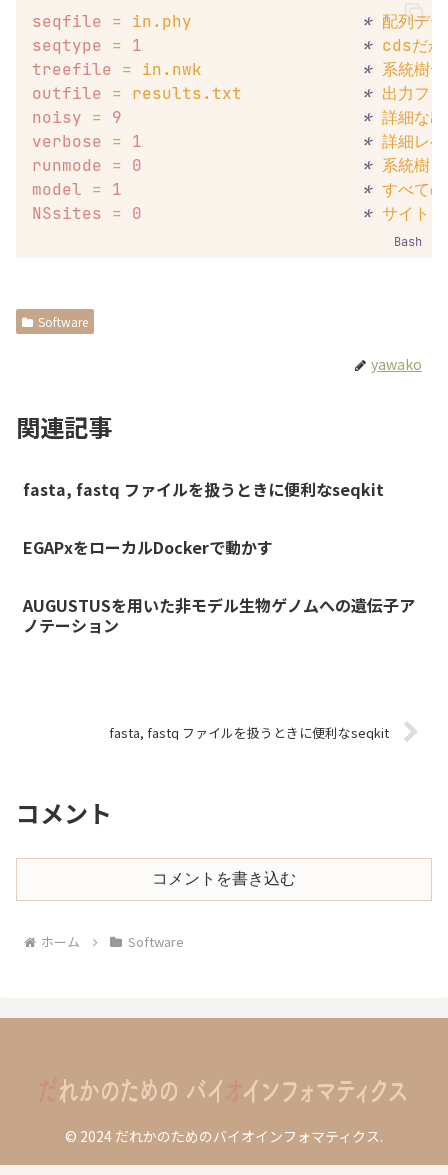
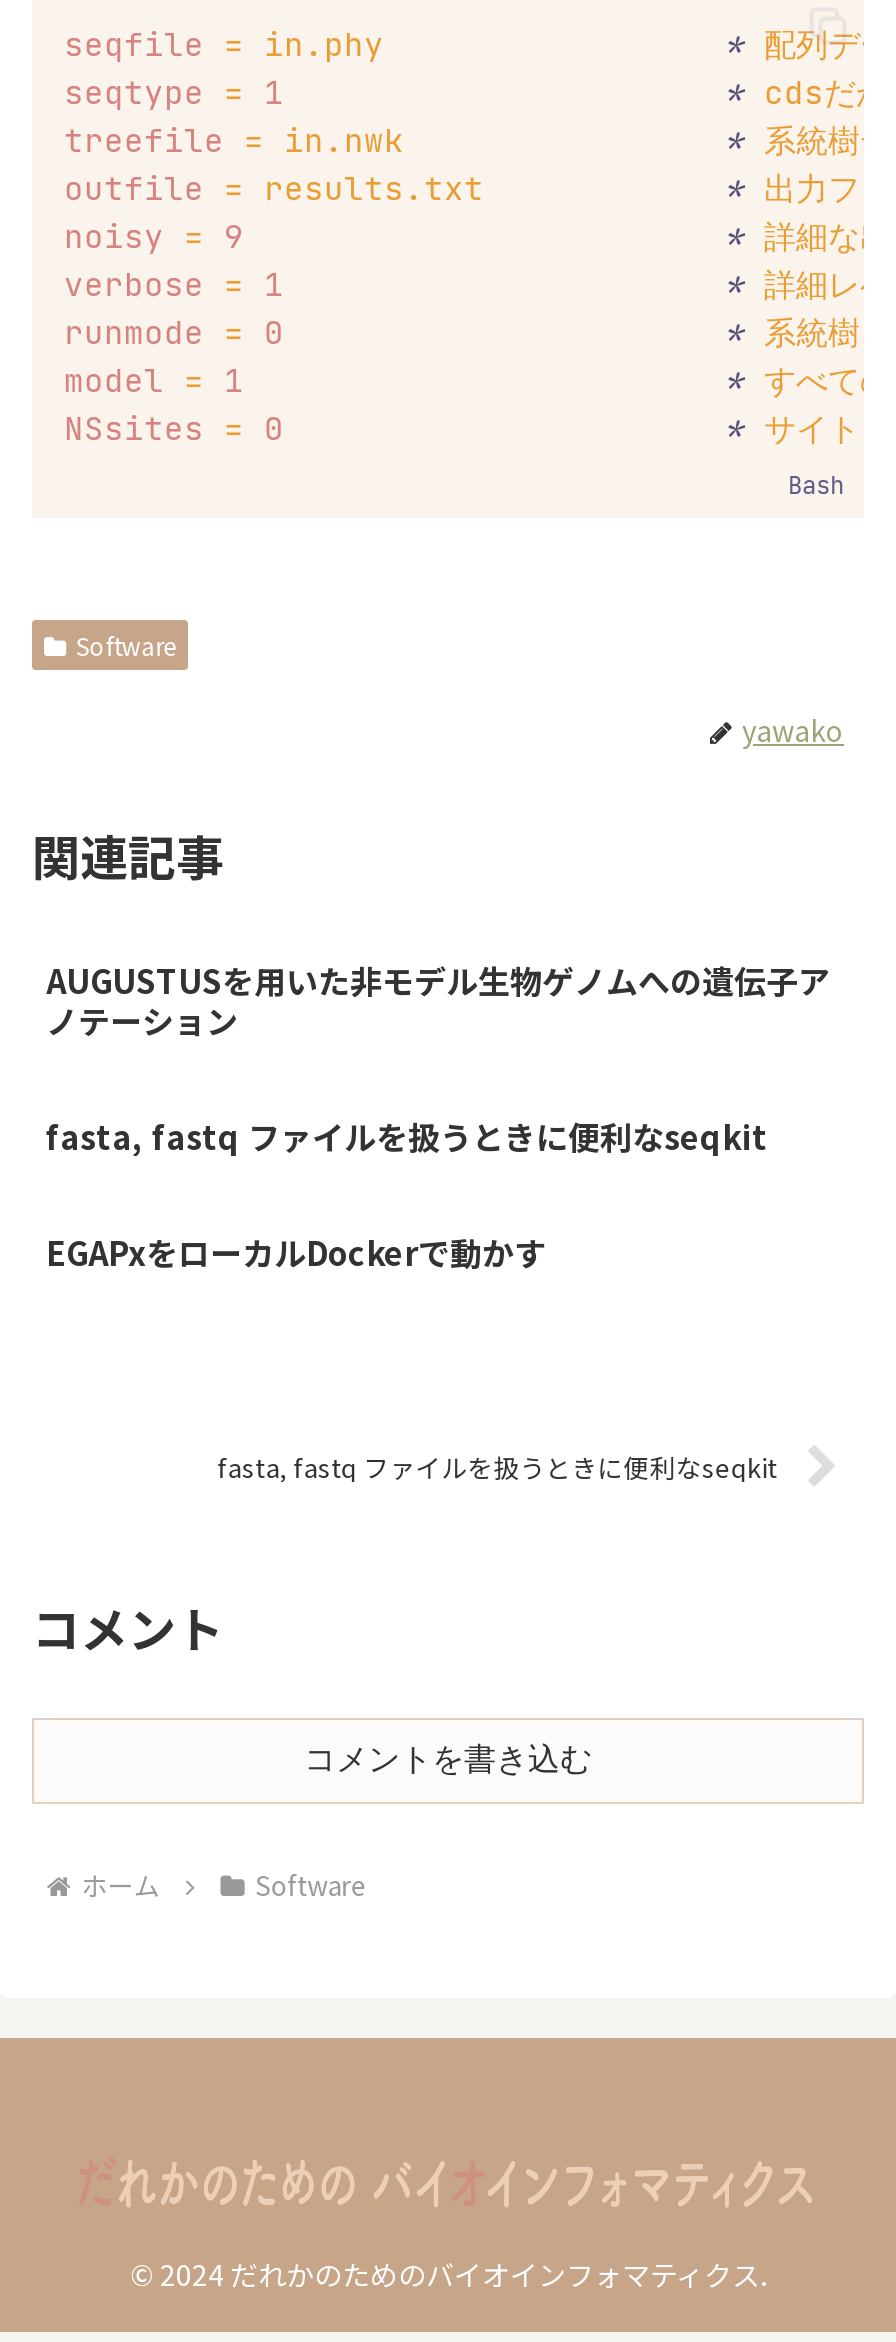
moved [23,477,384,559] -> [46,1112,768,1276]: fasta, fastq ファイルを扱うときに便利なseqkit | EGAPxをローカルDockerで動かす
moved [23,593,415,637] -> [46,957,830,1045]: AUGUSTUSを用いた非モデル生物ゲノムへの遺伝子ア | ノテーション

